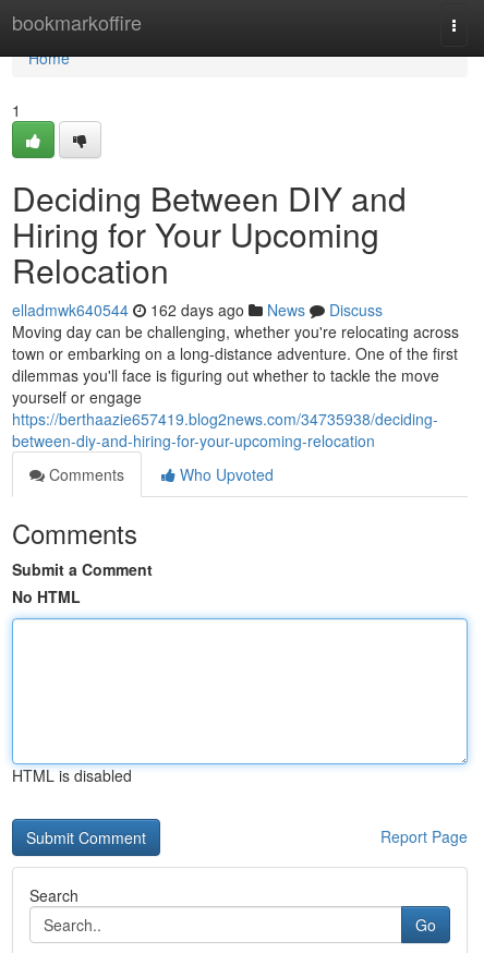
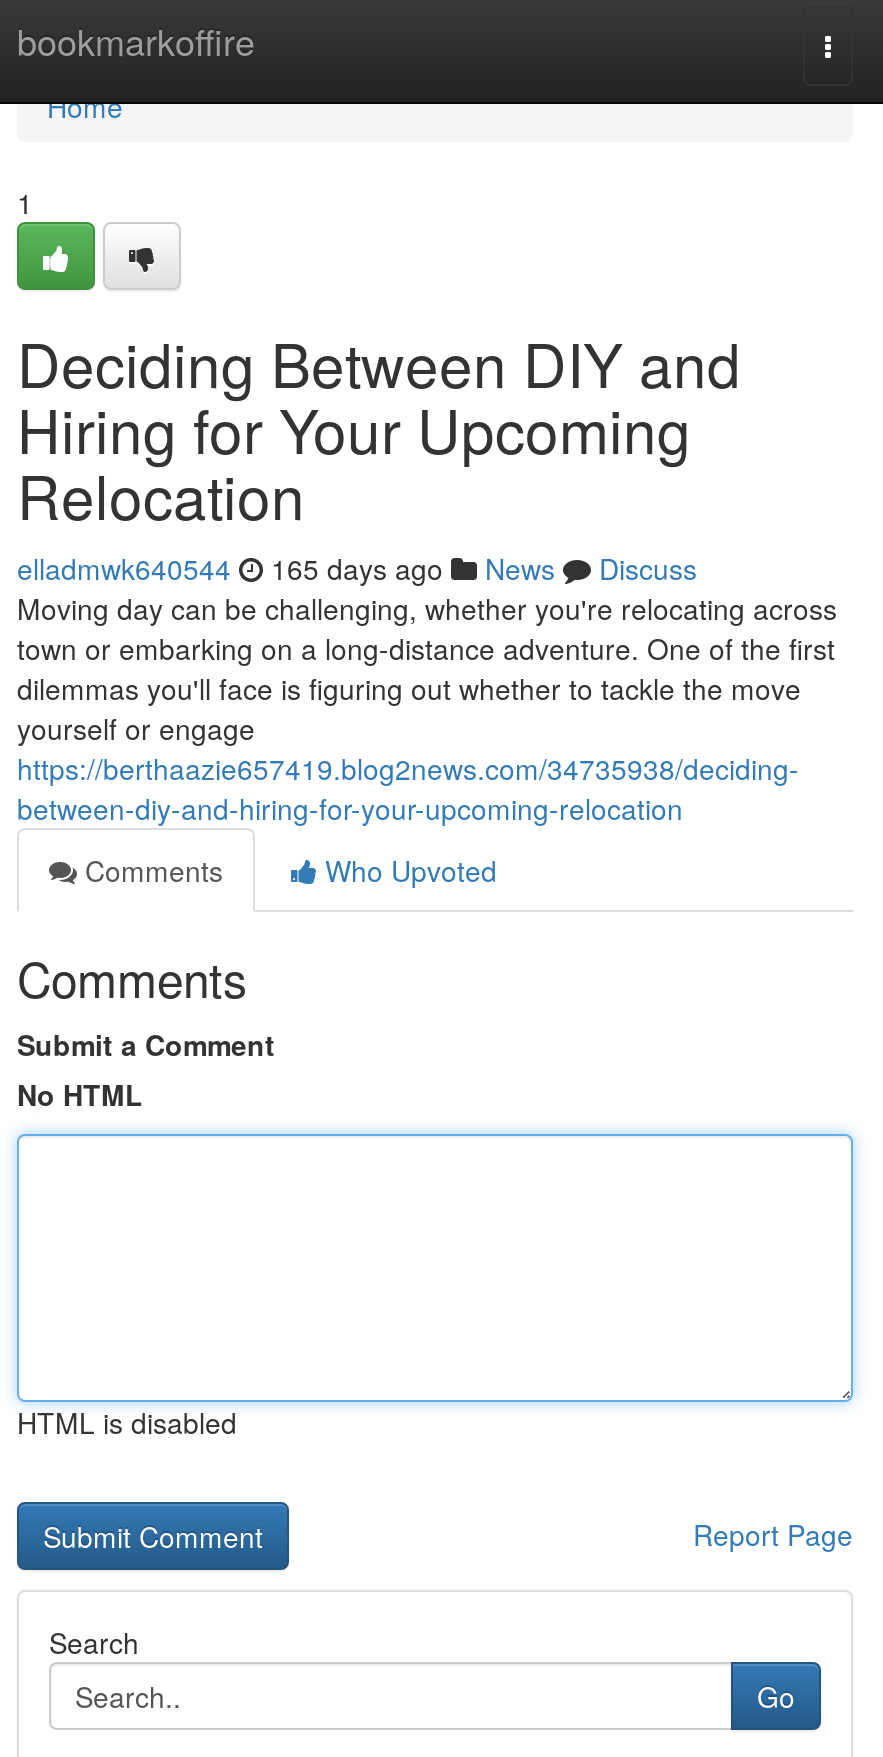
[12,299,383,321] elladmwk640544 162 days ago News Discuss -> [17,548,697,588] elladmwk640544 165 days ago News Discuss

